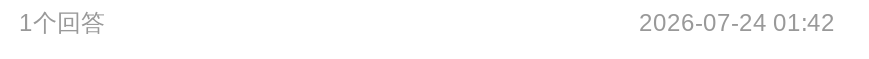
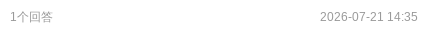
[639,9,835,37] 2026-07-24 01:42 -> [320,10,418,24] 2026-07-21 14:35

